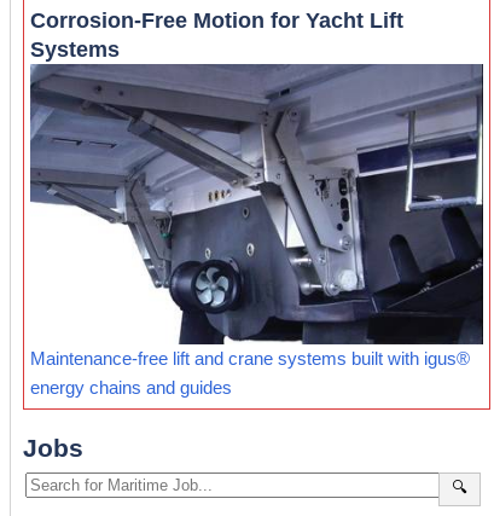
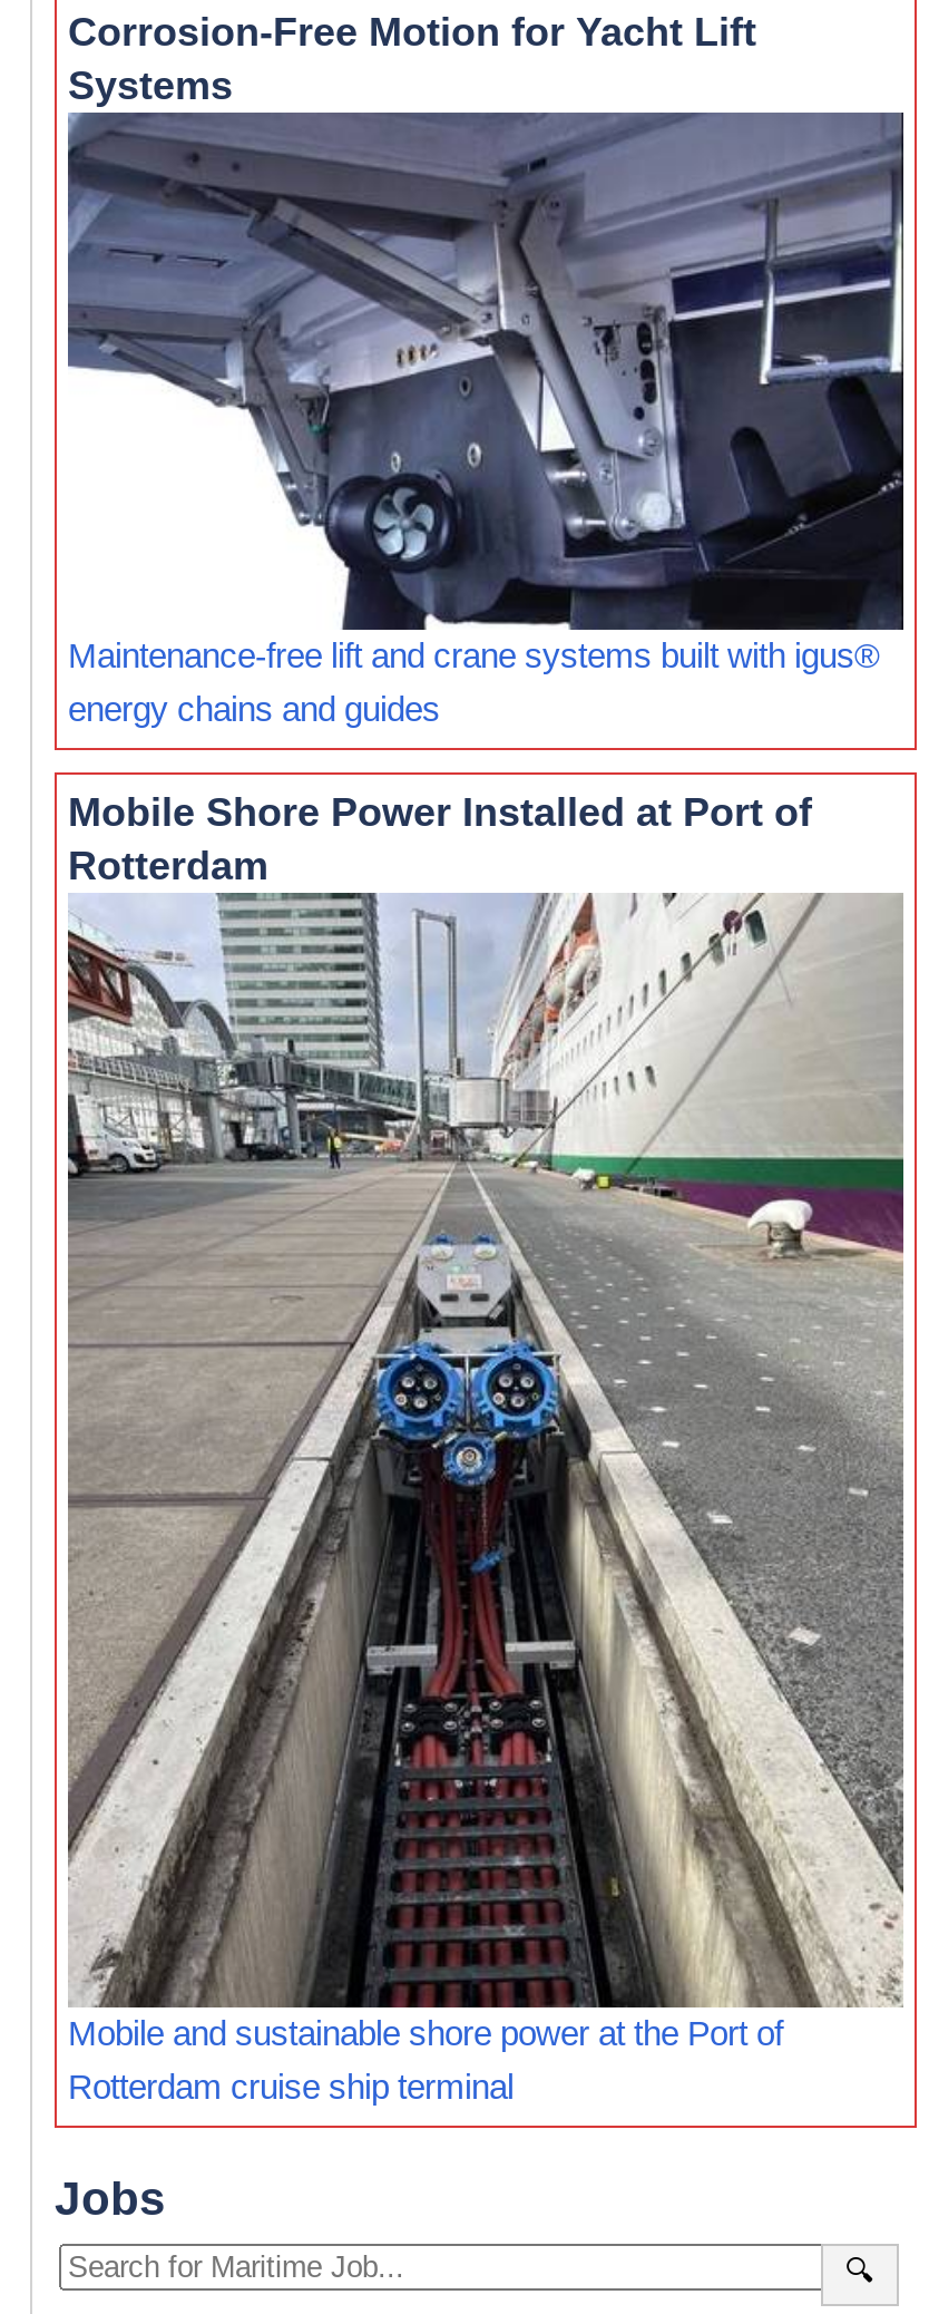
none -> [66,891,906,2105] [image] | Mobile and sustainable shore power at the Port of | Rotterdam cruise ship terminal
none -> [68,790,812,888] Mobile Shore Power Installed at Port of | Rotterdam

